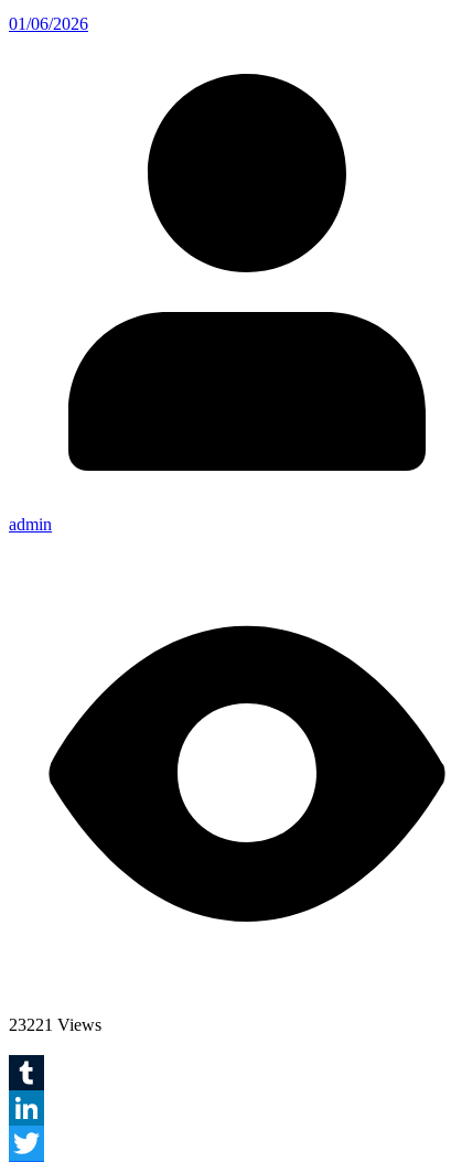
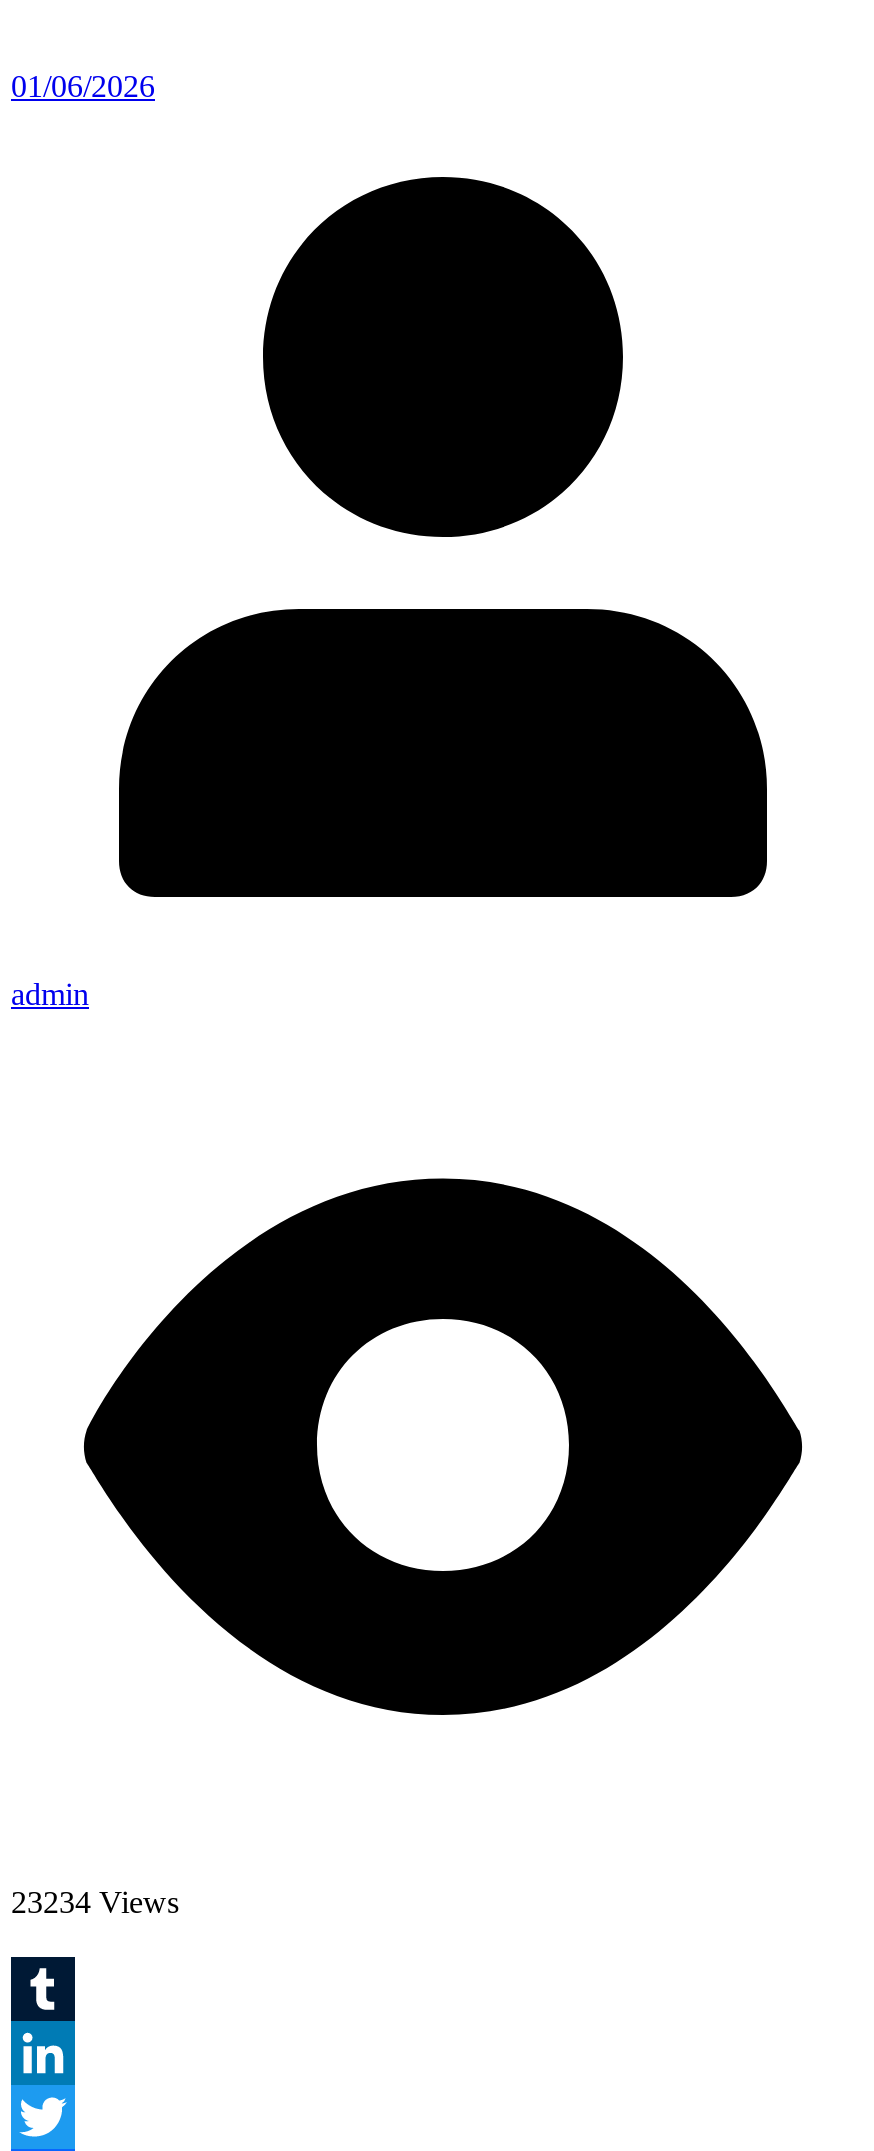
[9,1016,101,1034] 23221 Views -> [11,1885,179,1919] 23234 Views

